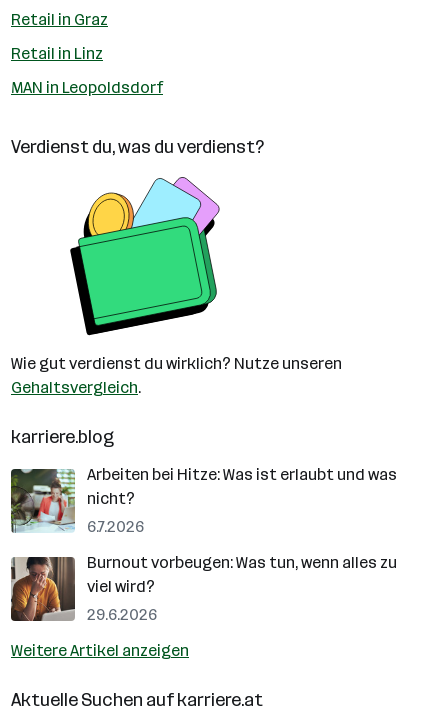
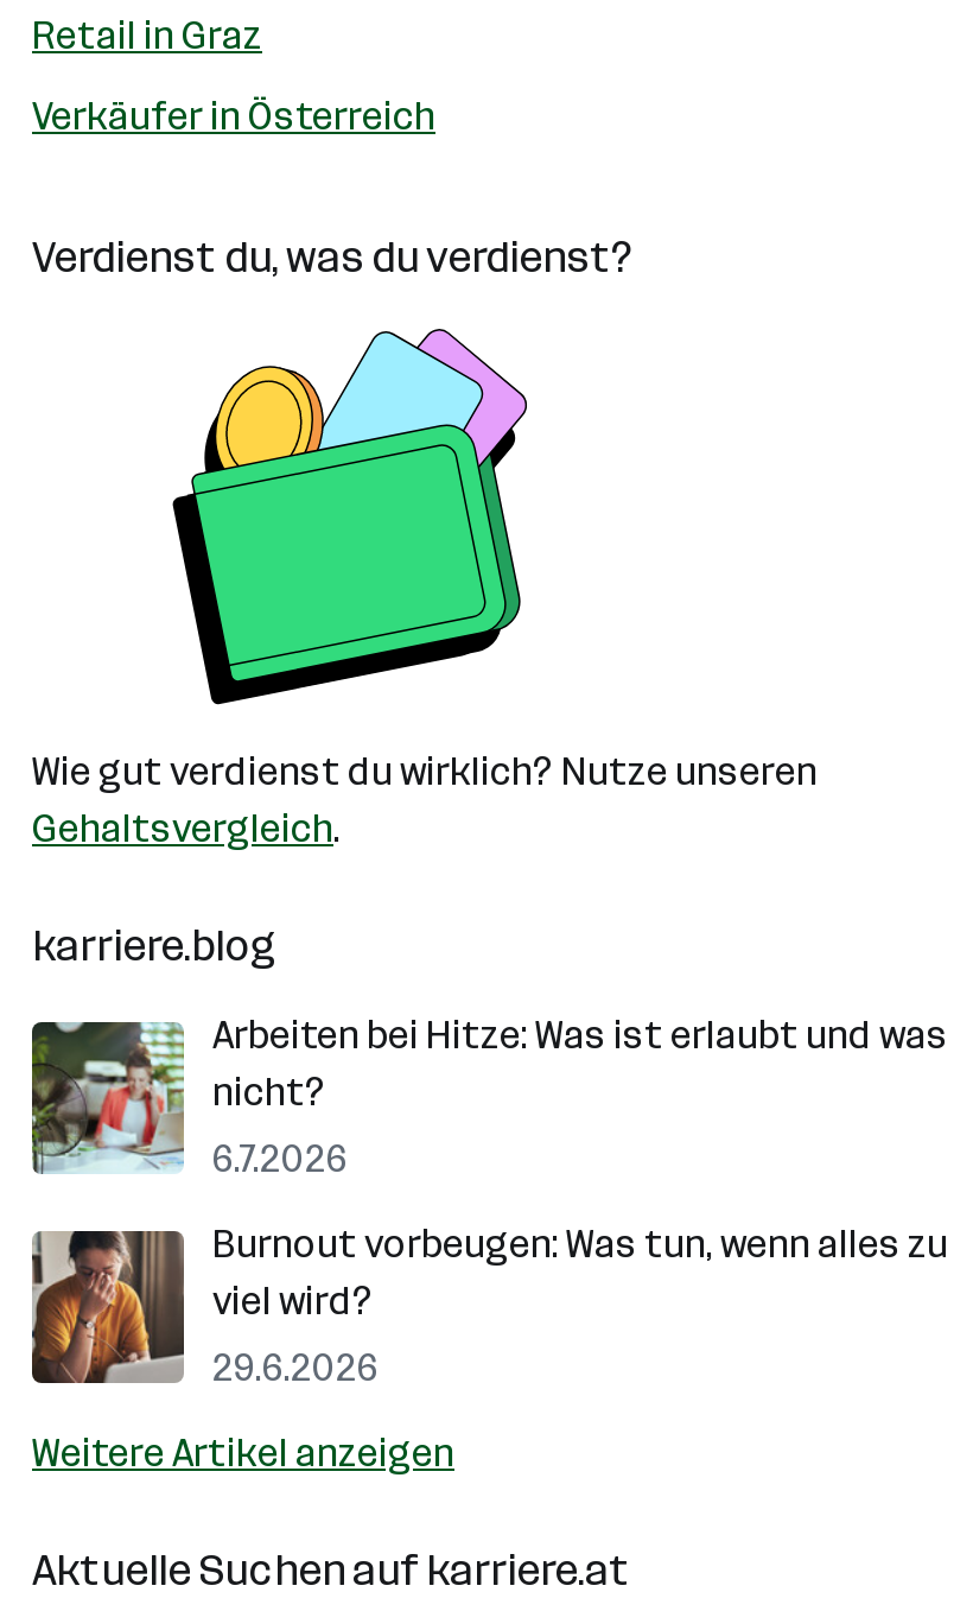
[11,44,163,97] Retail in Linz | MAN in Leopoldsdorf -> [32,94,435,139] Verkäufer in Österreich

